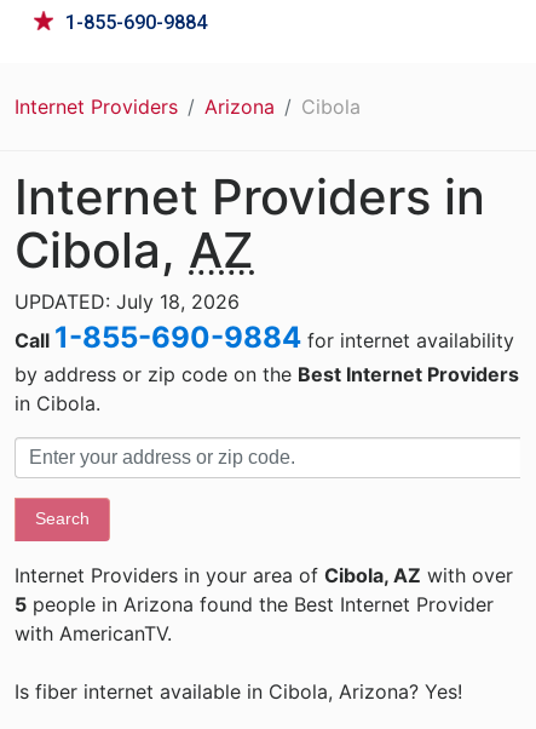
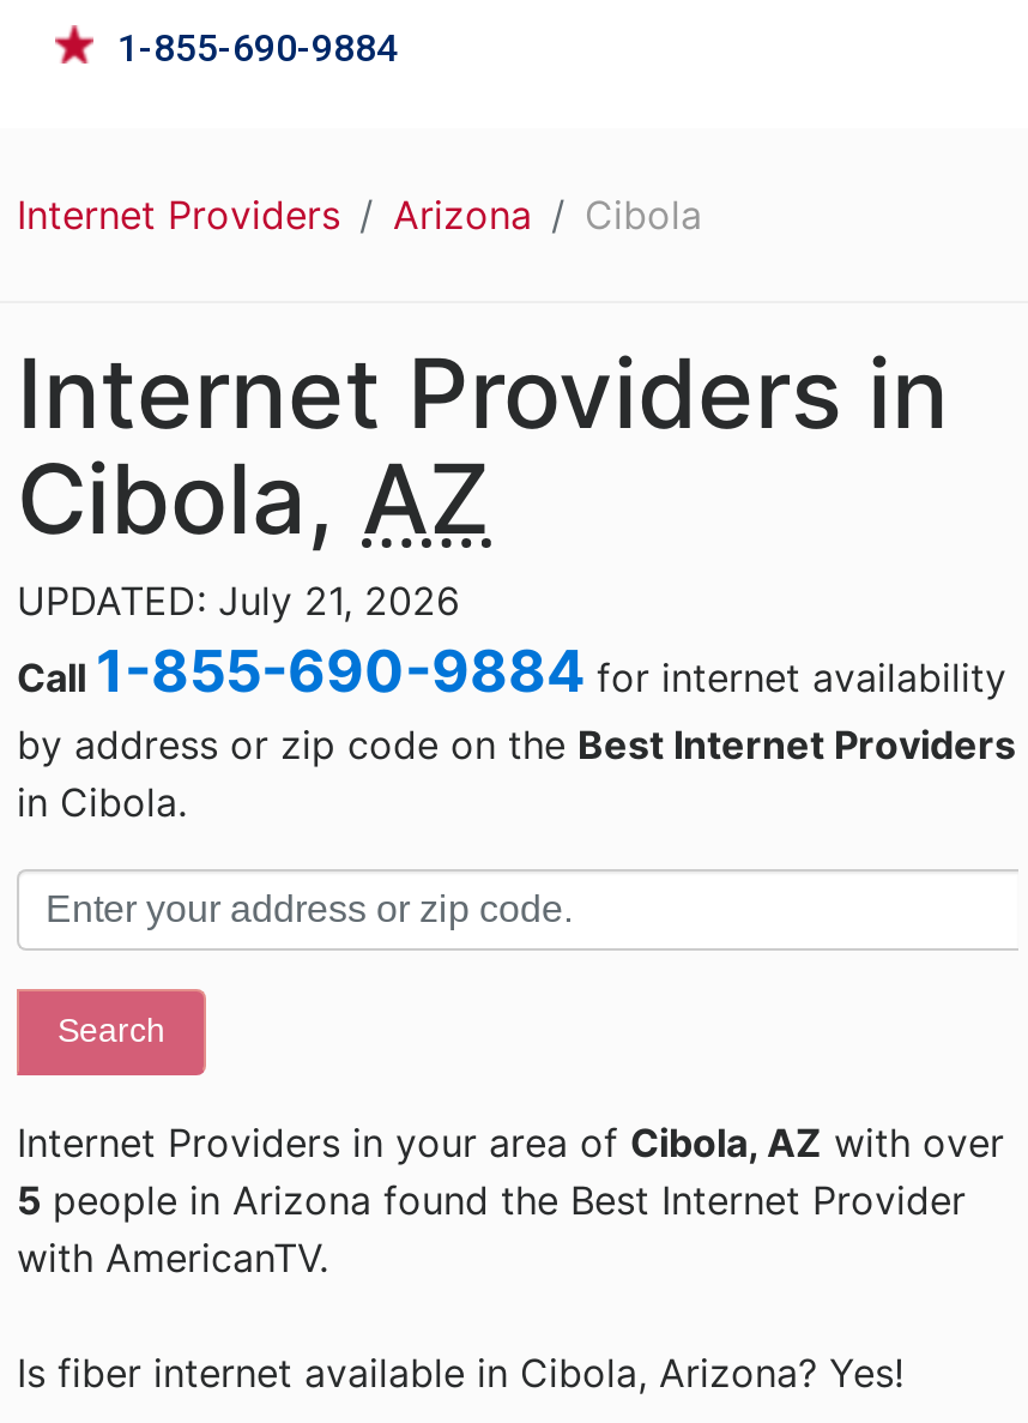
[15,290,240,314] UPDATED: July 18, 2026 -> [17,577,460,625] UPDATED: July 21, 2026

